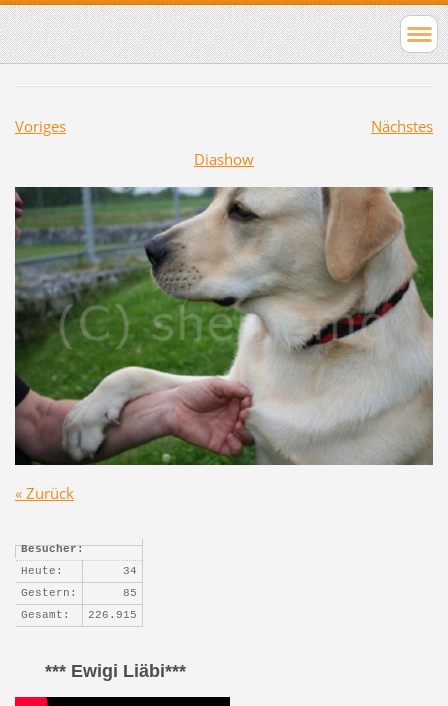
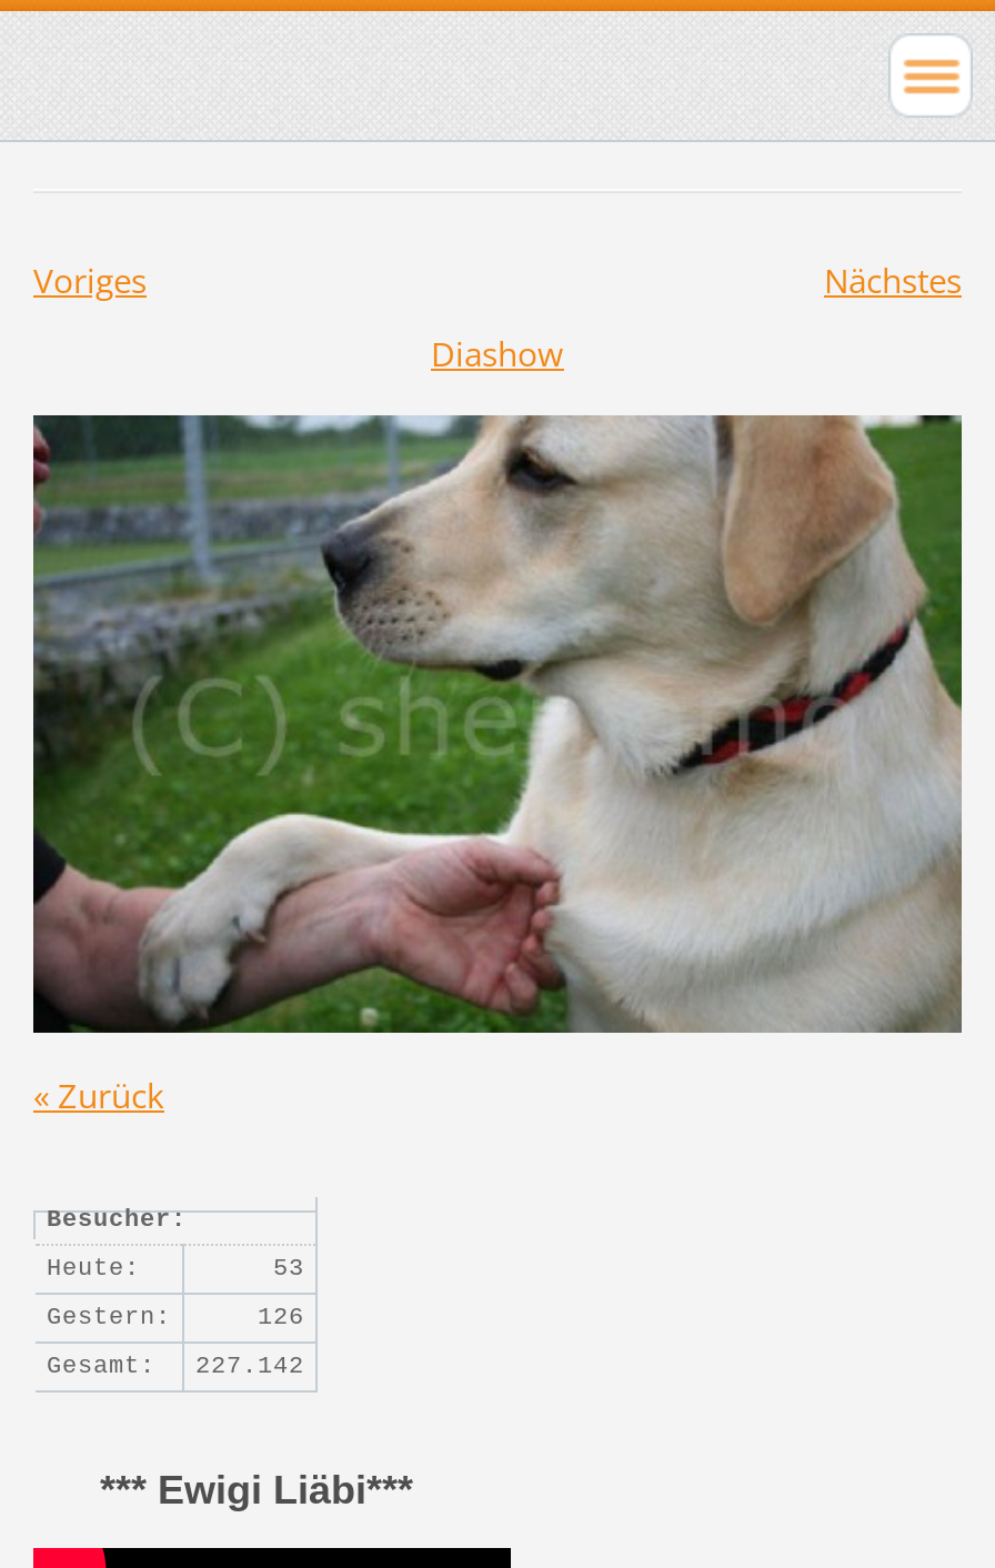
[123,565,137,577] 34 -> [273,1256,304,1282] 53
[123,587,137,599] 85 -> [258,1304,304,1331] 126
[21,609,137,621] Gesamt: 226.915 -> [47,1353,304,1380] Gesamt: 227.142

